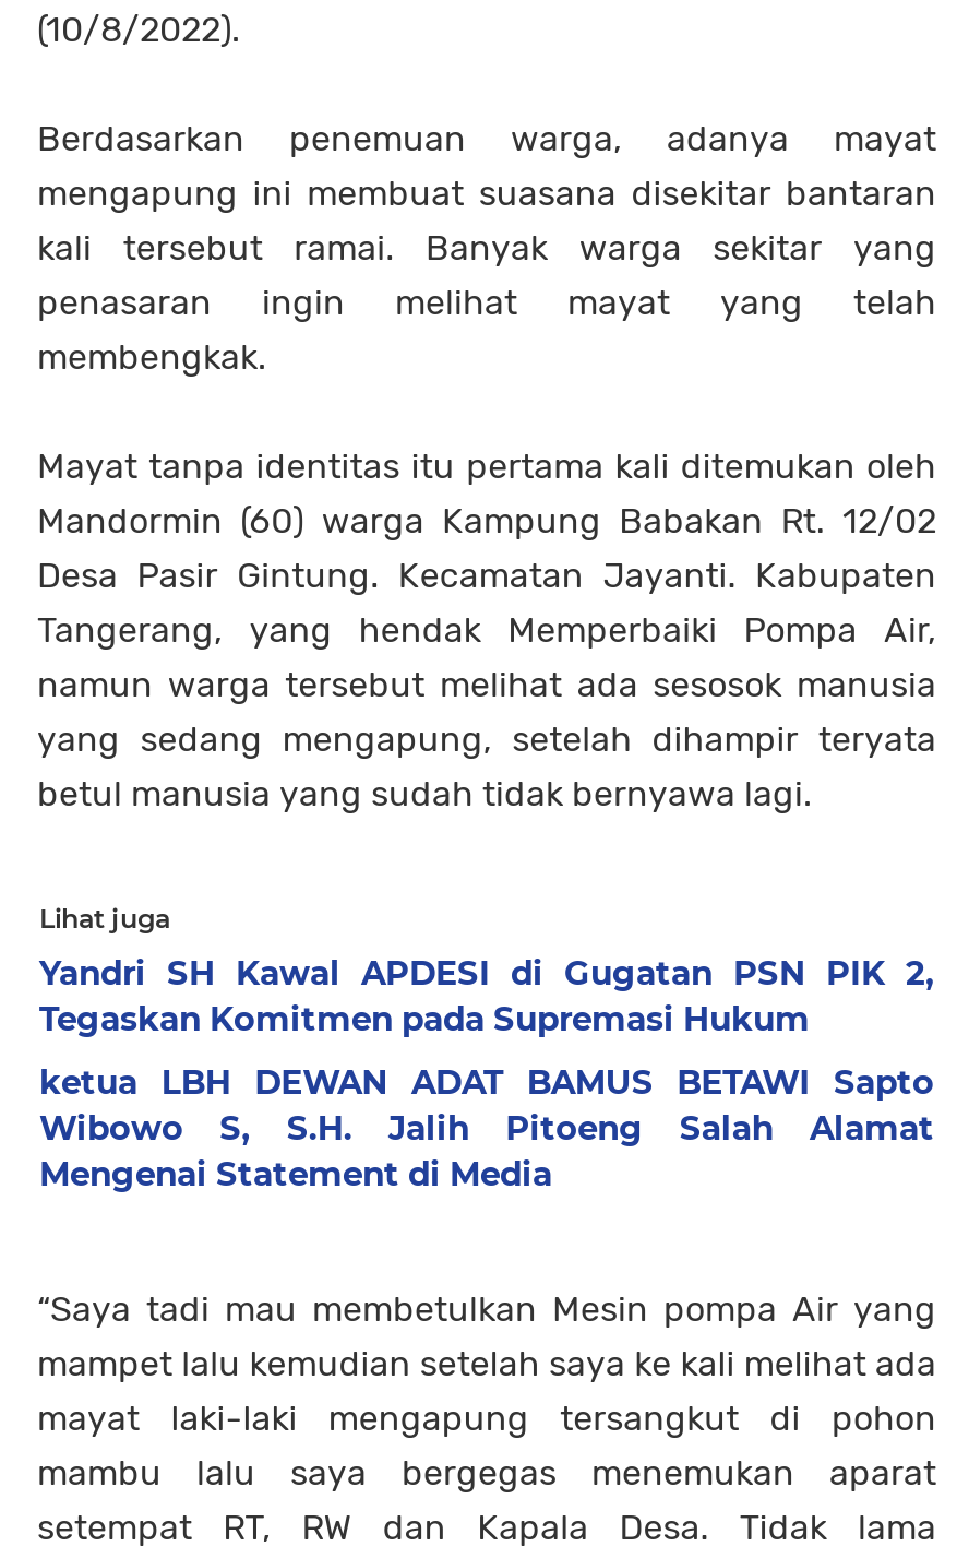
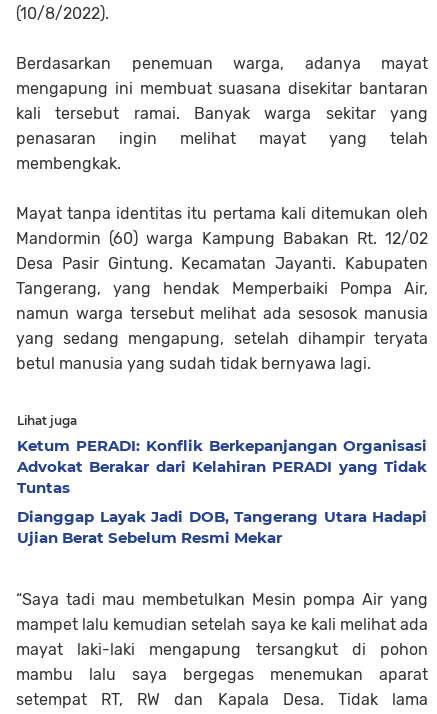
[39,952,934,1039] Yandri SH Kawal APDESI di Gugatan PSN PIK 2, | Tegaskan Komitmen pada Supremasi Hukum -> [17,436,427,497] Ketum PERADI: Konflik Berkepanjangan Organisasi | Advokat Berakar dari Kelahiran PERADI yang Tidak | Tuntas
[39,1061,934,1194] ketua LBH DEWAN ADAT BAMUS BETAWI Sapto | Wibowo S, S.H. Jalih Pitoeng Salah Alamat | Mengenai Statement di Media -> [17,507,427,547] Dianggap Layak Jadi DOB, Tangerang Utara Hadapi | Ujian Berat Sebelum Resmi Mekar

